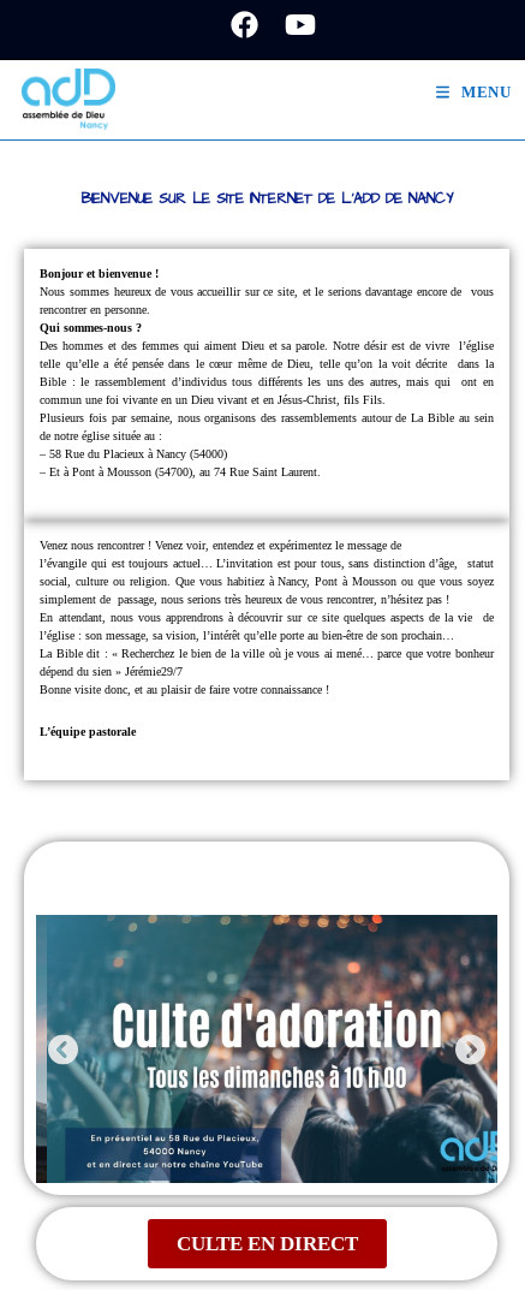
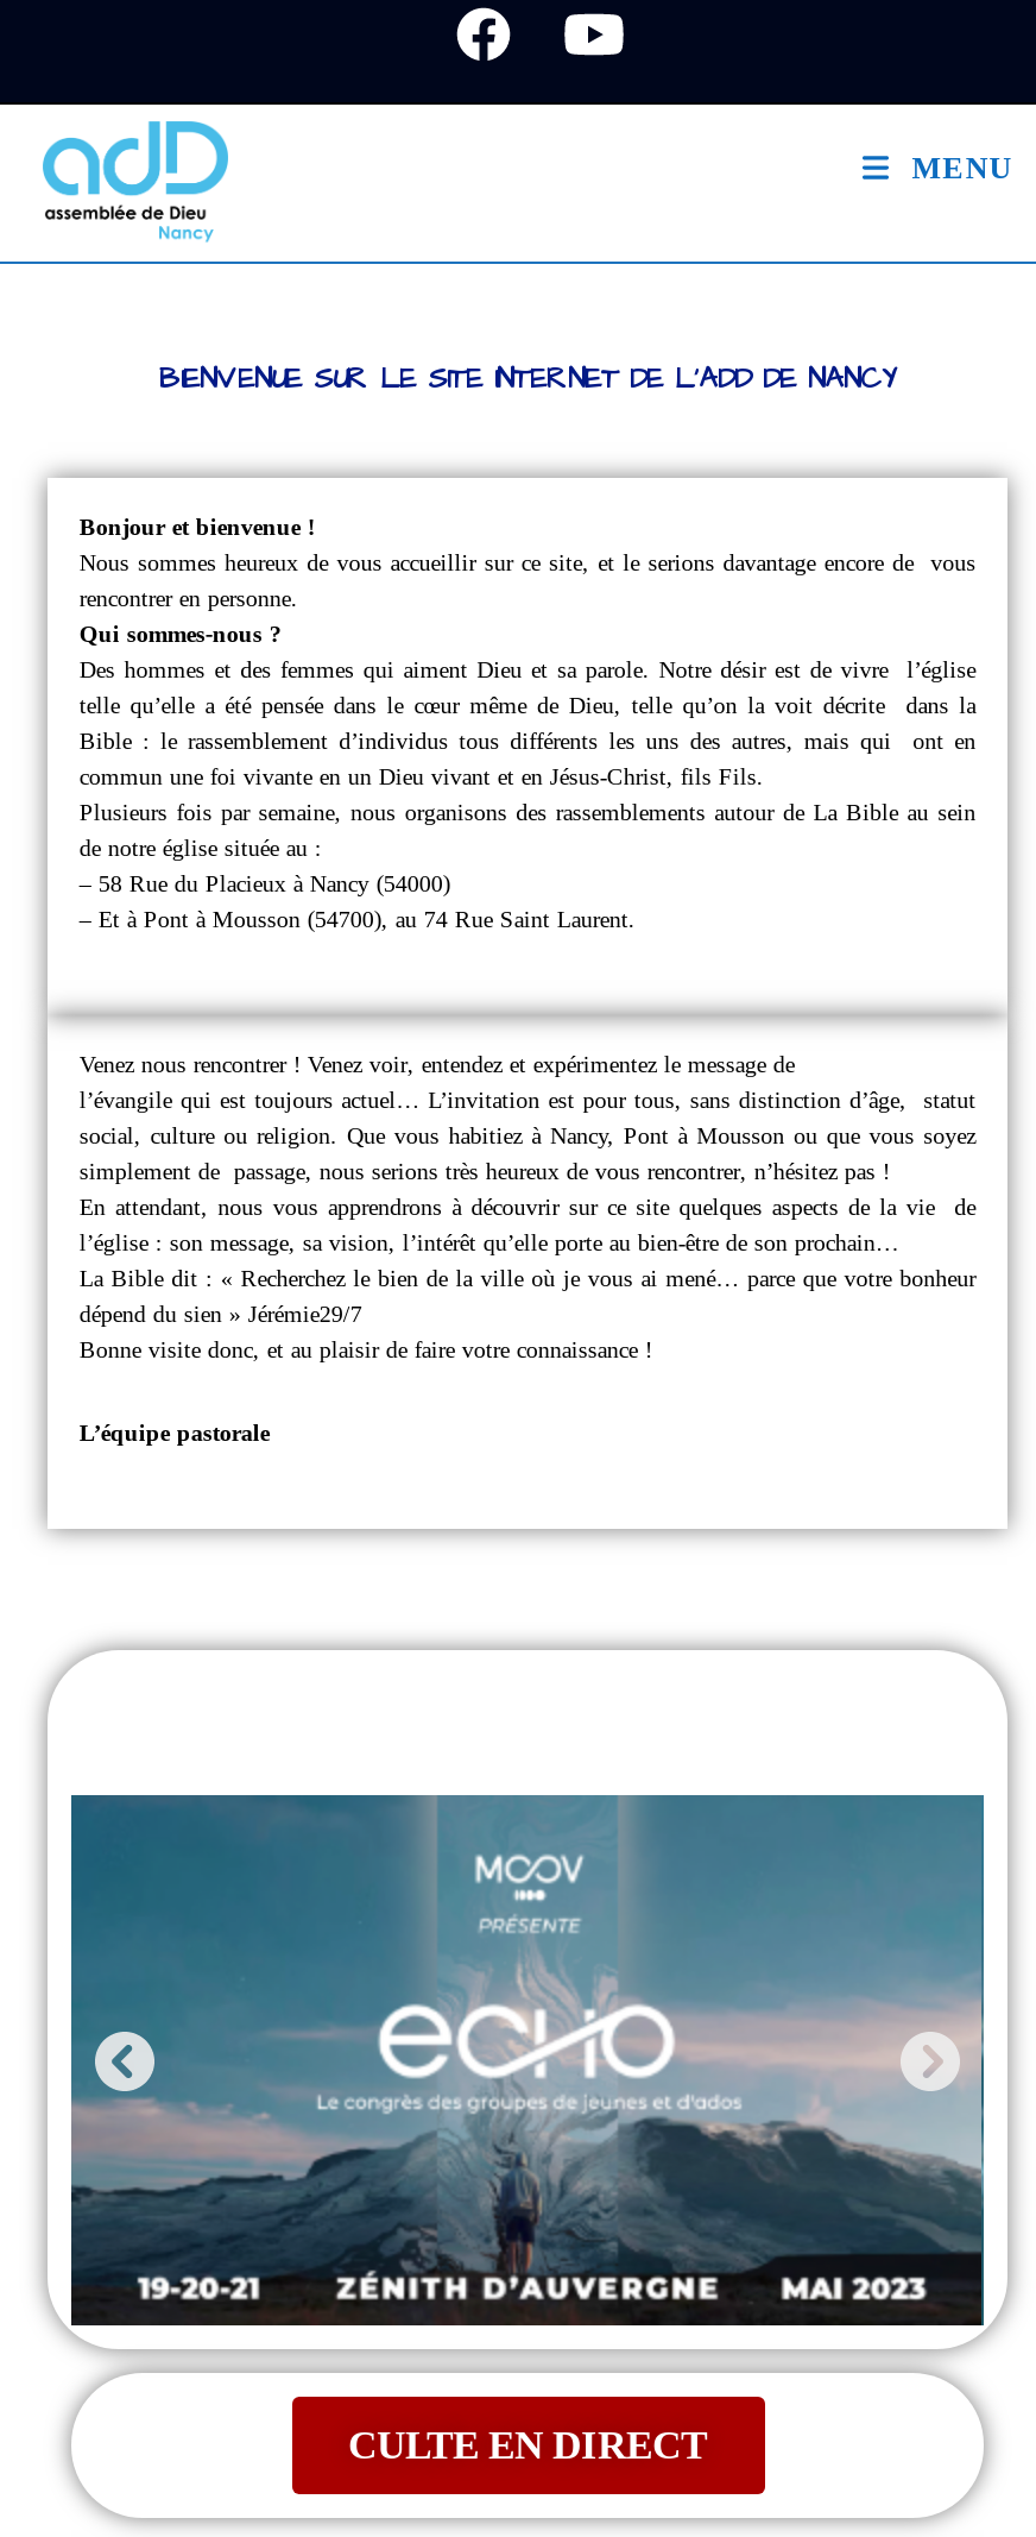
[36,914,499,1184] [image] -> [71,1793,986,2328] [image]

